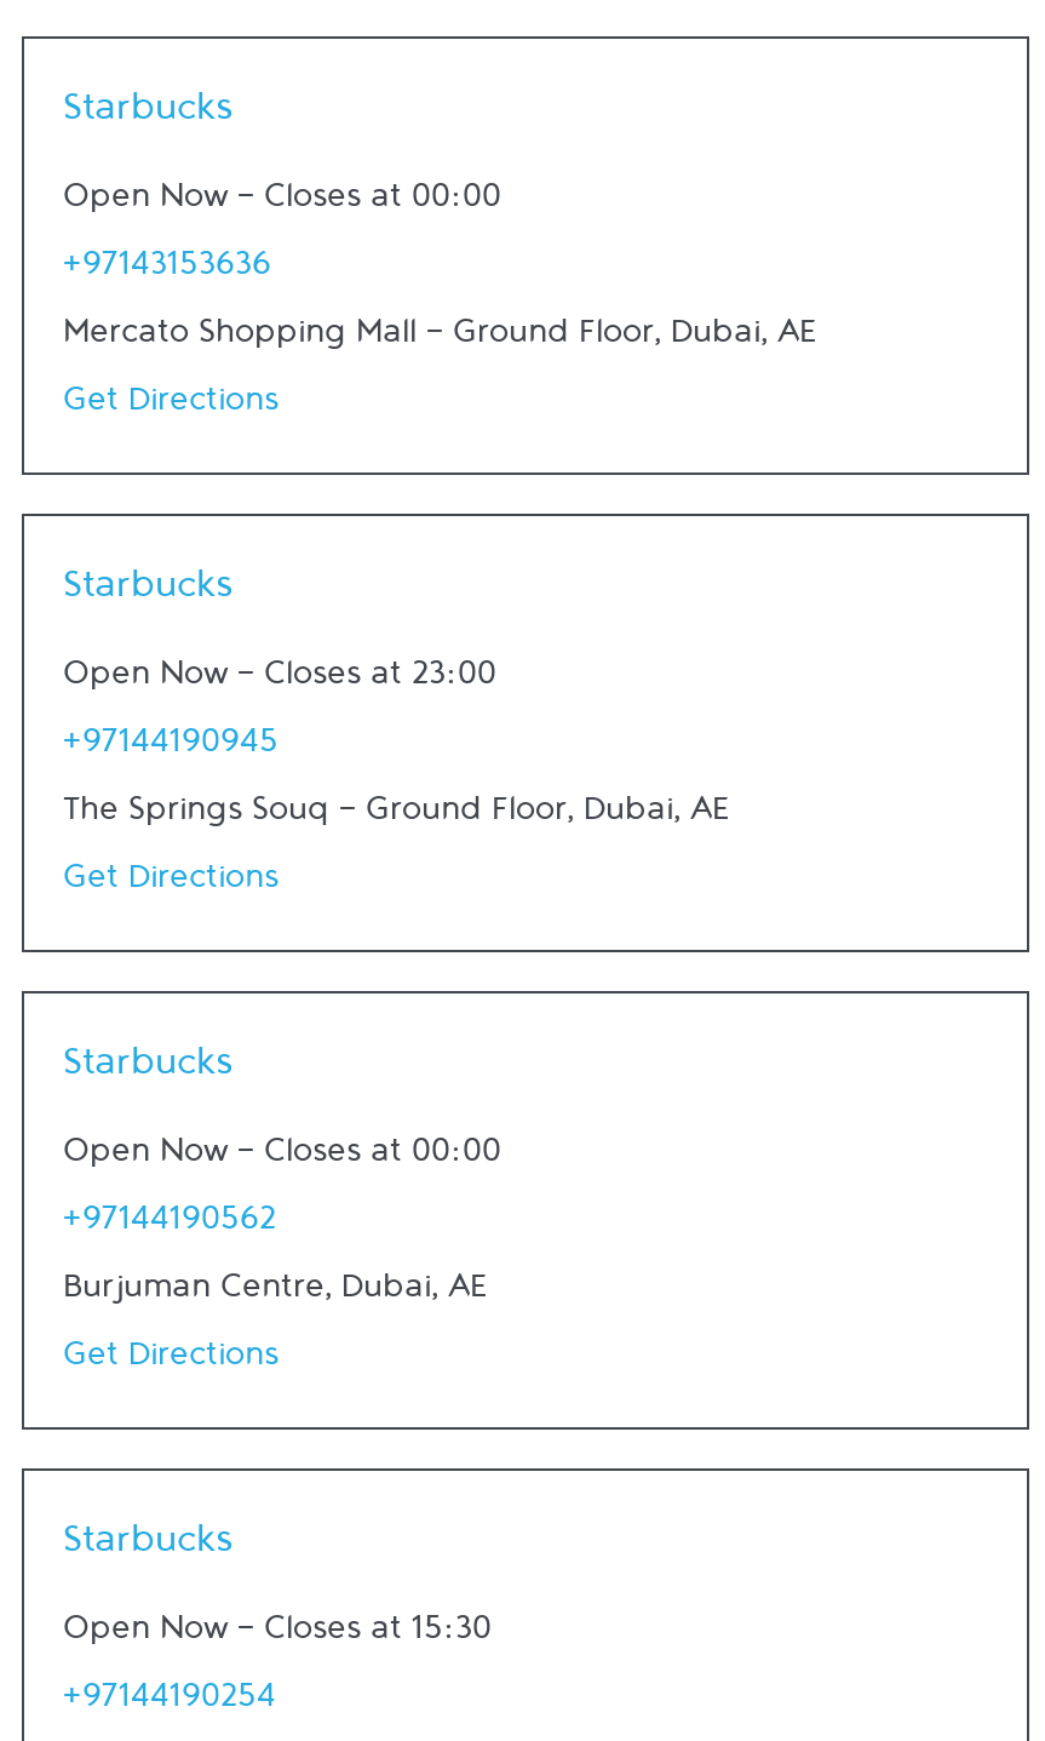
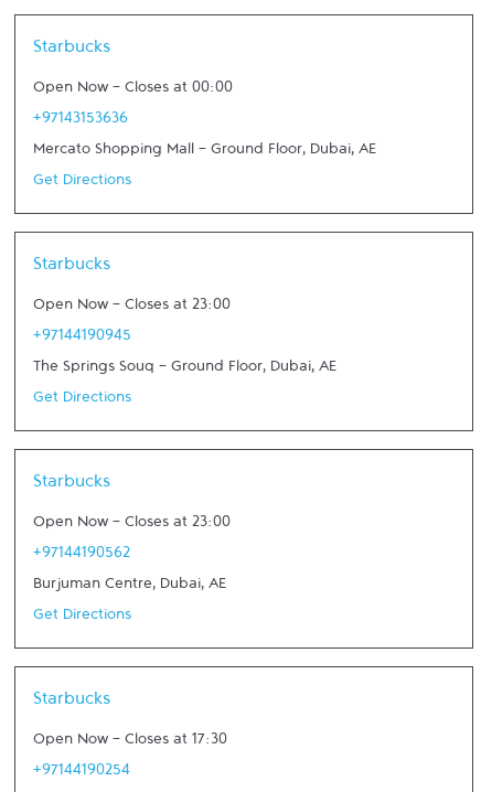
[63,1136,501,1185] Open Now - Closes at 00:00 -> [33,515,231,537] Open Now - Closes at 23:00
[63,1614,492,1662] Open Now - Closes at 15:30 -> [33,732,227,754] Open Now - Closes at 17:30

